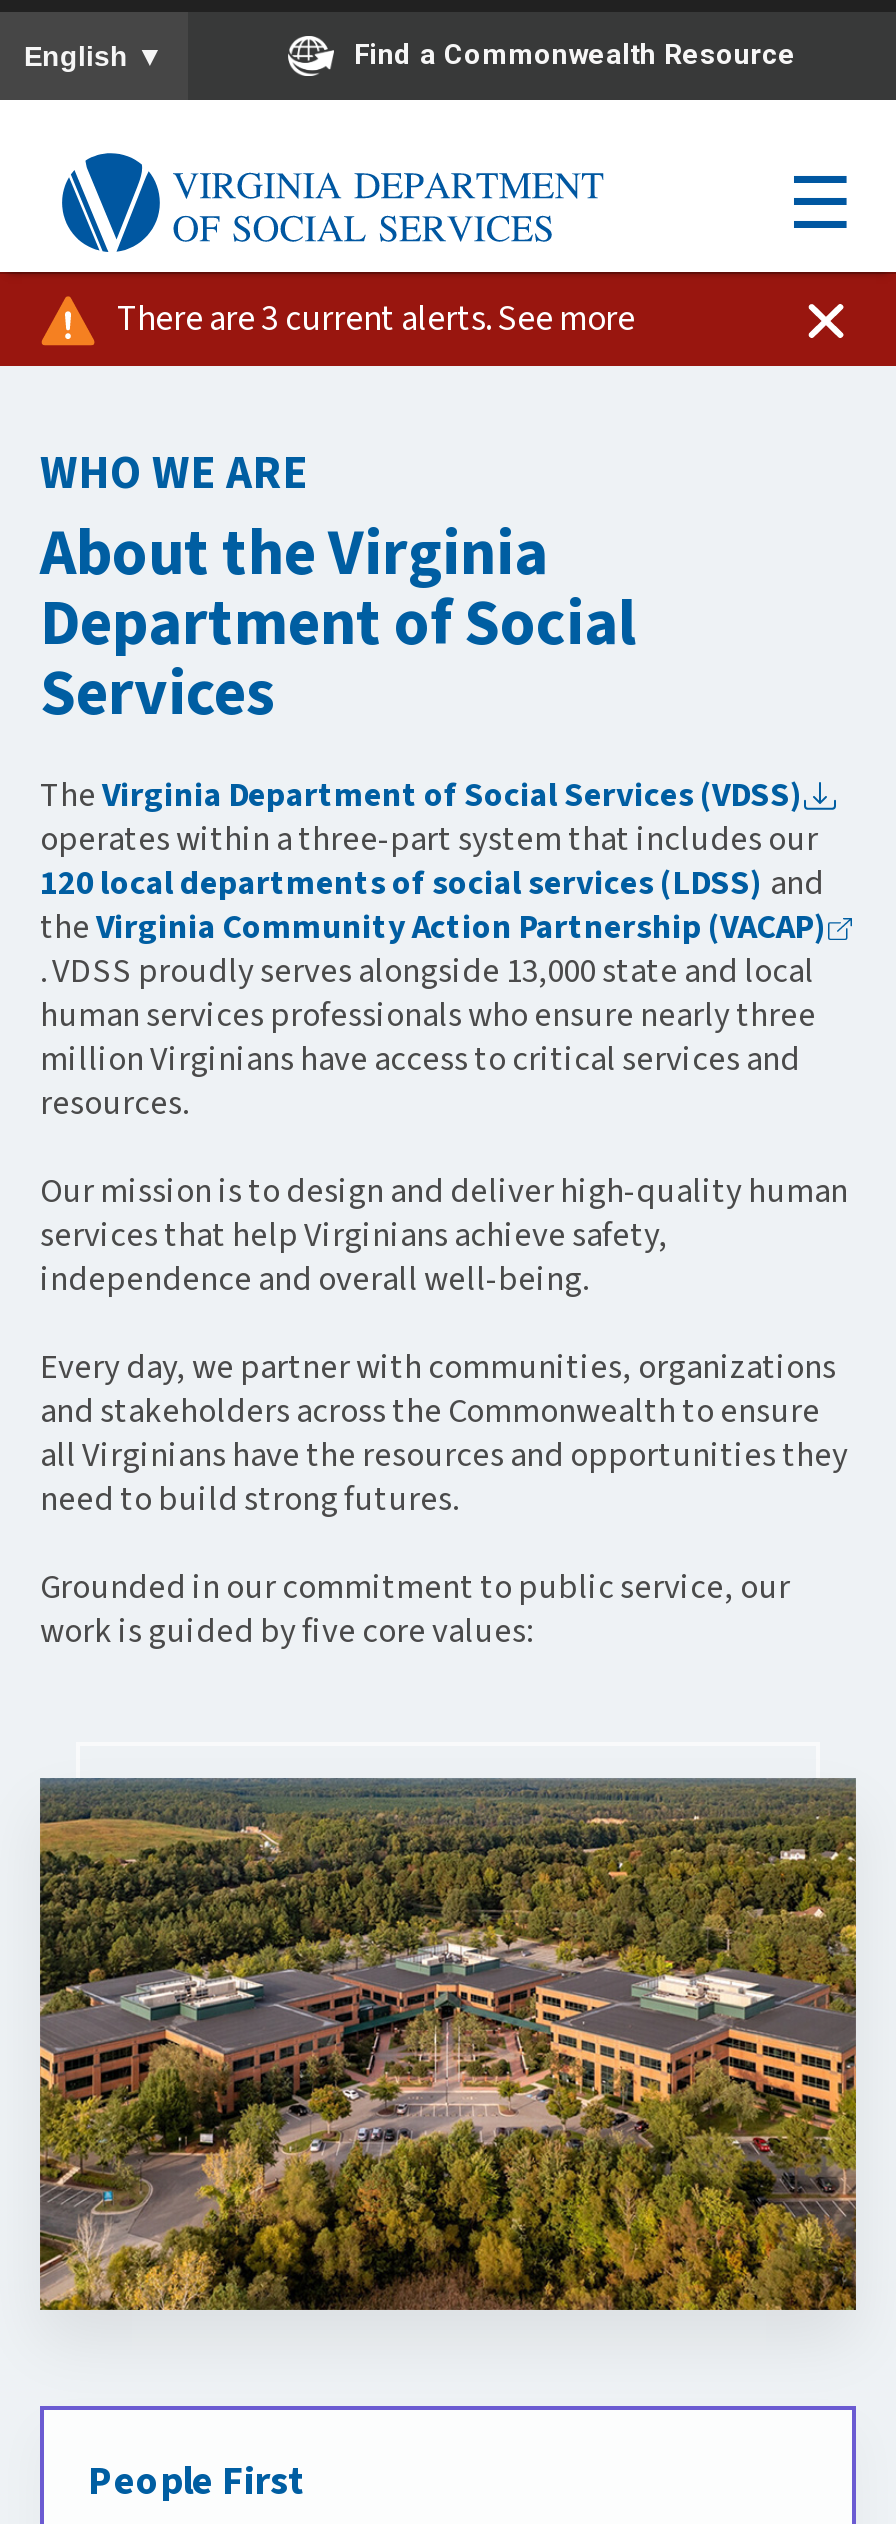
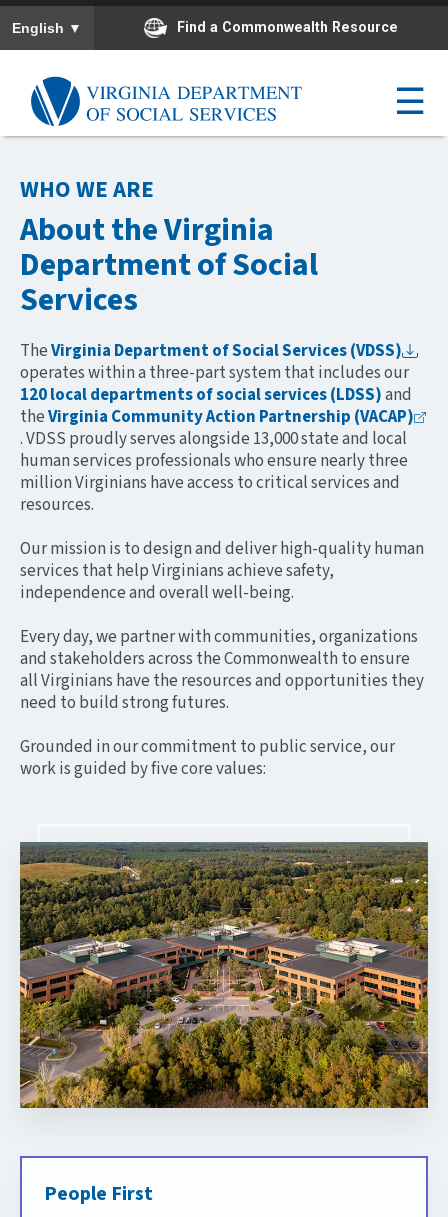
[117,295,635,345] There are 3 current alerts.See more -> none

